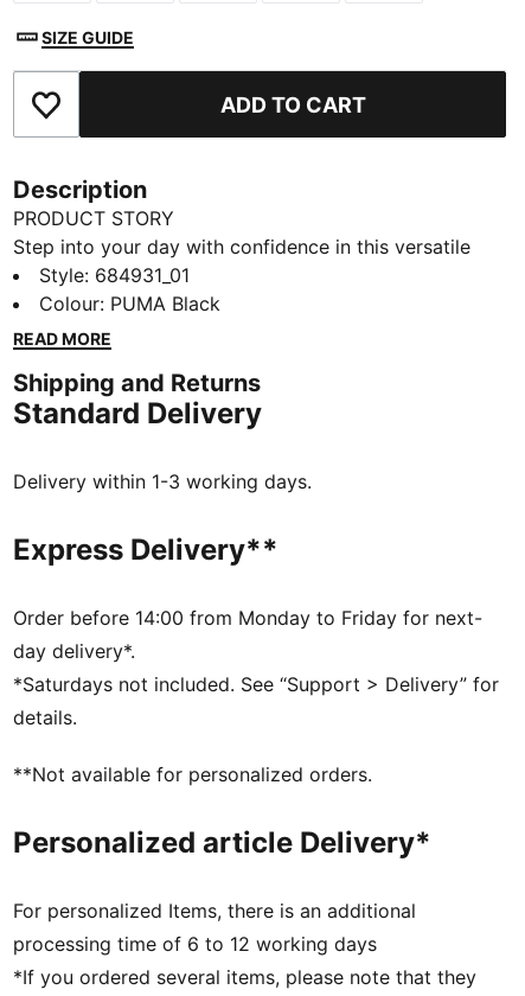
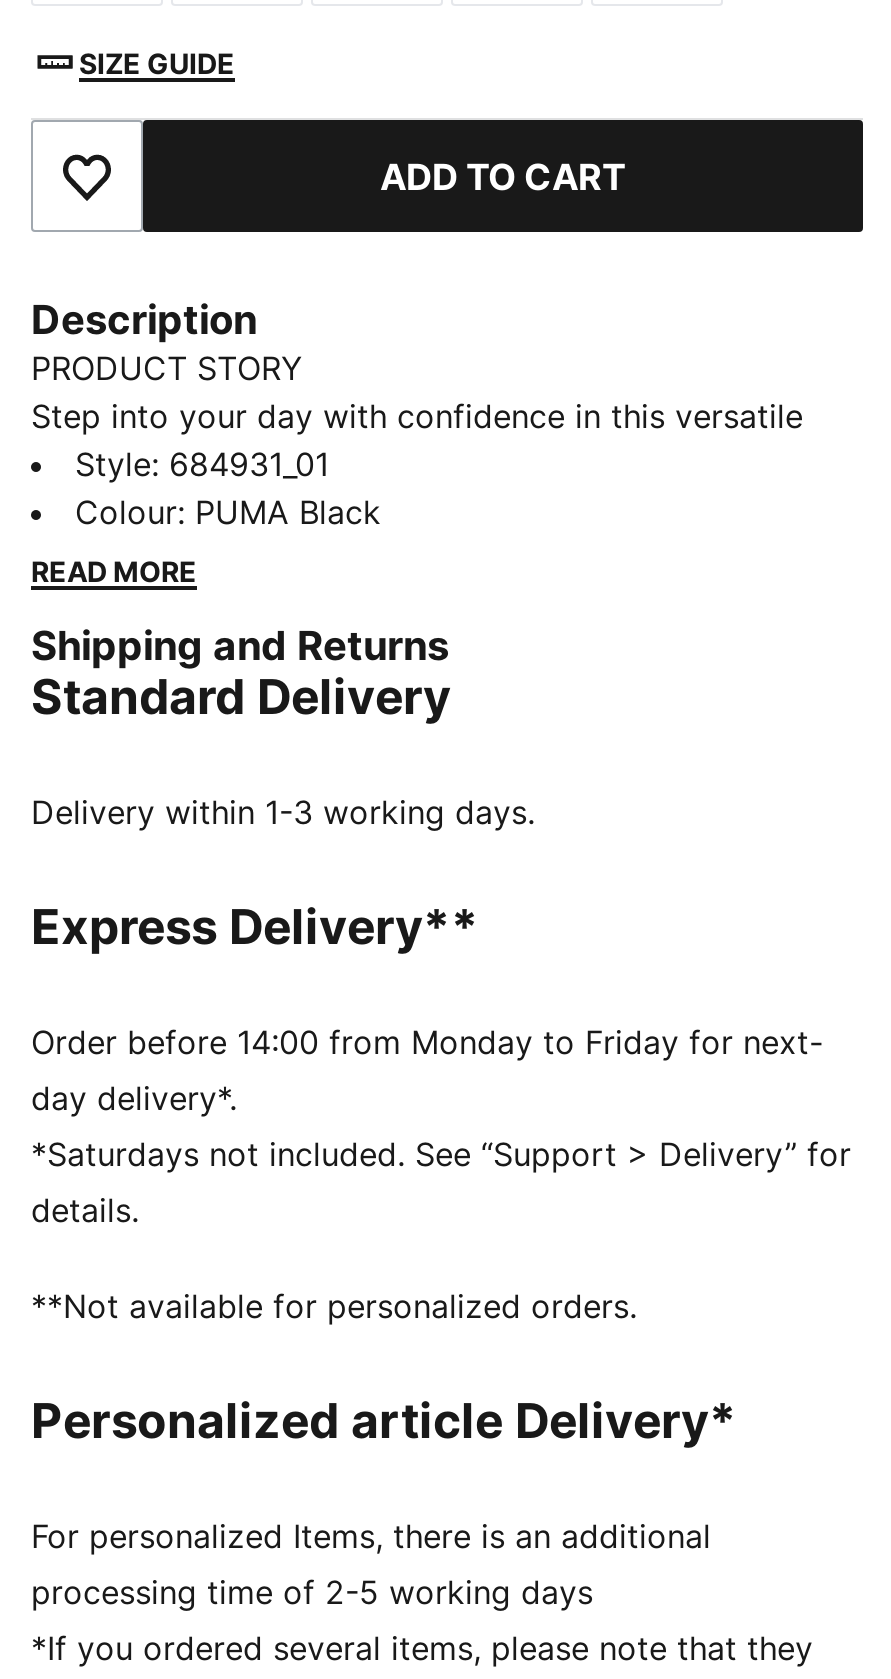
[13,932,377,956] processing time of 6 to 12 working days -> [31,1572,593,1612] processing time of 2-5 working days

